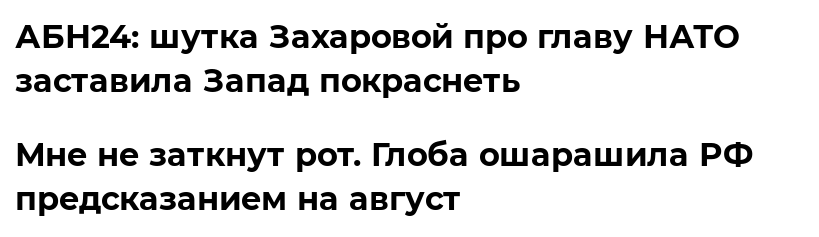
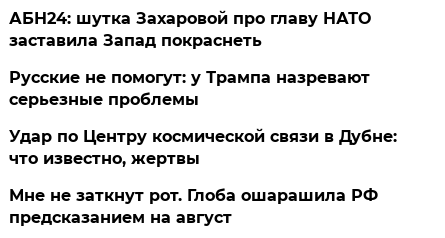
none -> [9,68,397,168] Русские не помогут: у Трампа назревают | серьезные проблемы | Удар по Центру космической связи в Дубне: | что известно, жертвы

